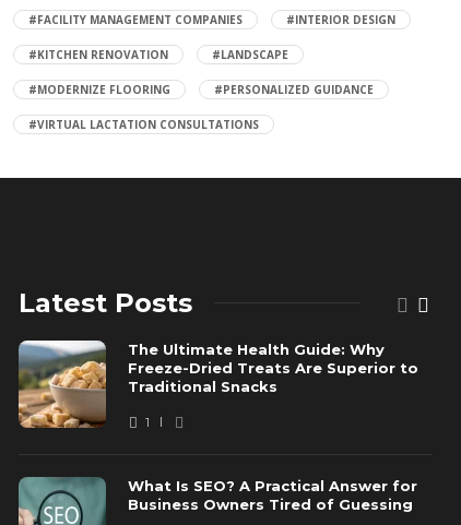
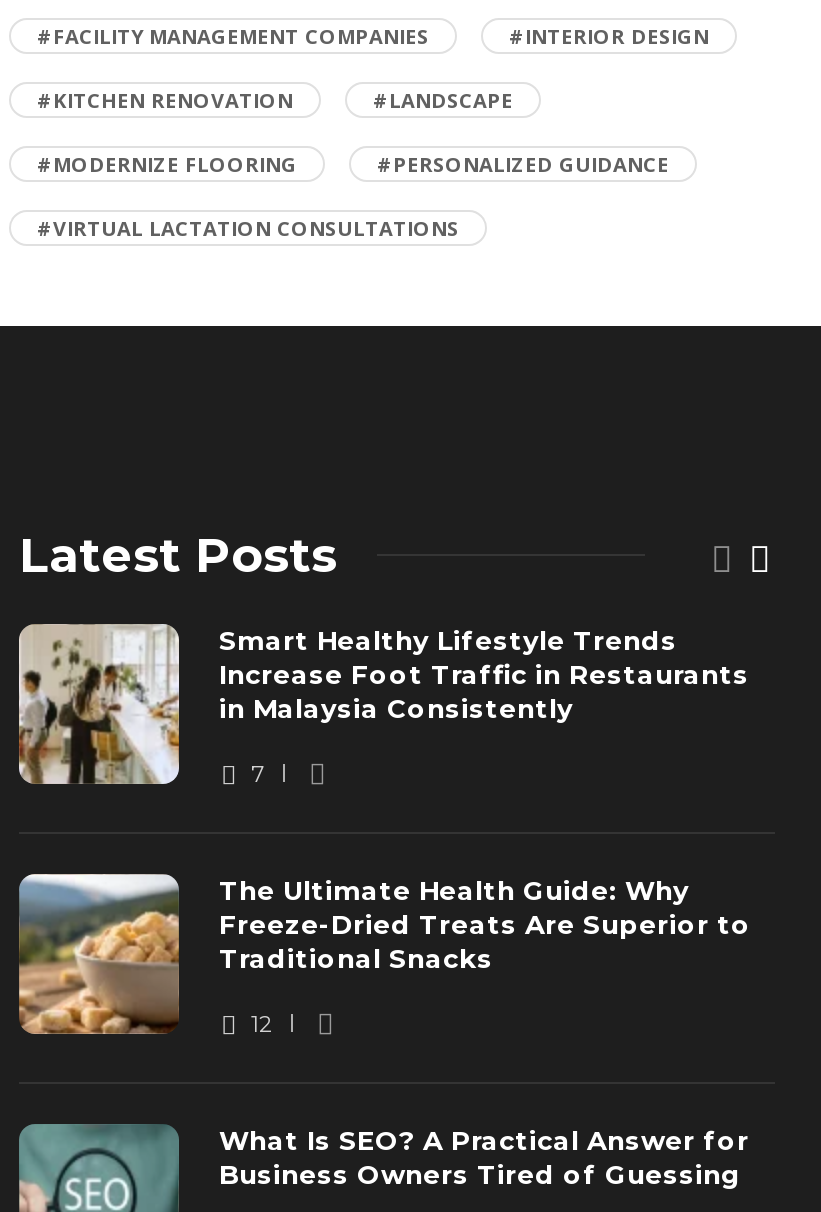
none -> [17,622,749,787] [image] | Smart Healthy Lifestyle Trends | Increase Foot Traffic in Restaurants | in Malaysia Consistently | 7
[142,414,150,429] 1 -> [245,1009,271,1037] 12

